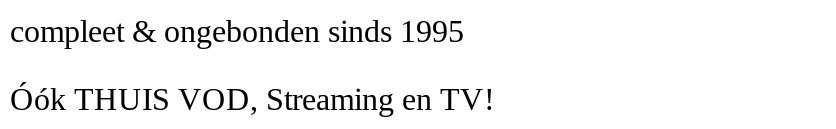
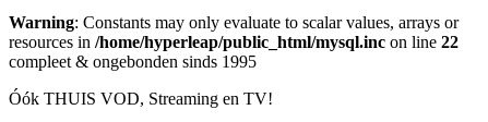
none -> [9,13,459,51] Warning: Constants may only evaluate to scalar values, arrays or | resources in /home/hyperleap/public_html/mysql.inc on line 22

